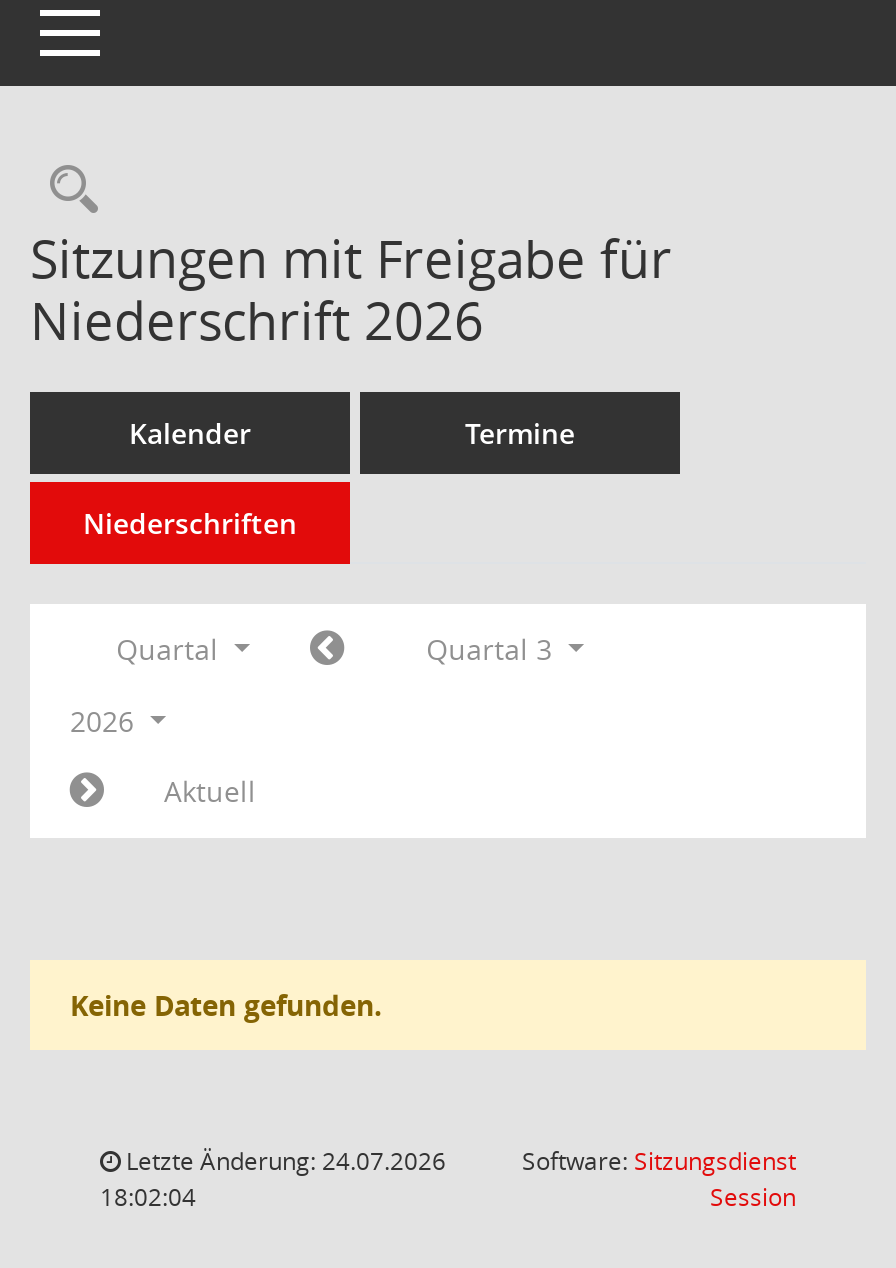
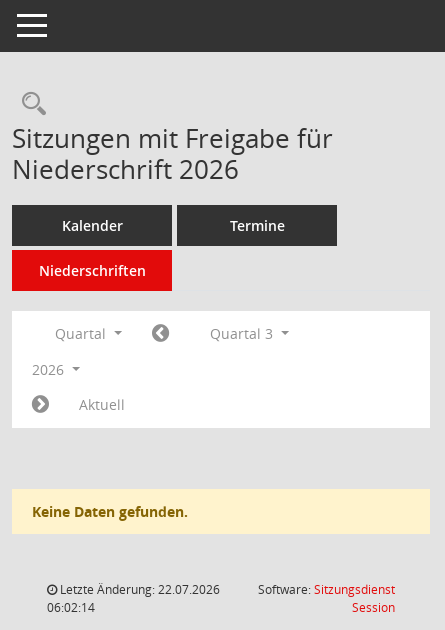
[120,1144,446,1178] Letzte Änderung: 24.07.2026 -> [57,581,220,598] Letzte Änderung: 22.07.2026
[100,1180,196,1214] 18:02:04 -> [47,599,95,616] 06:02:14

